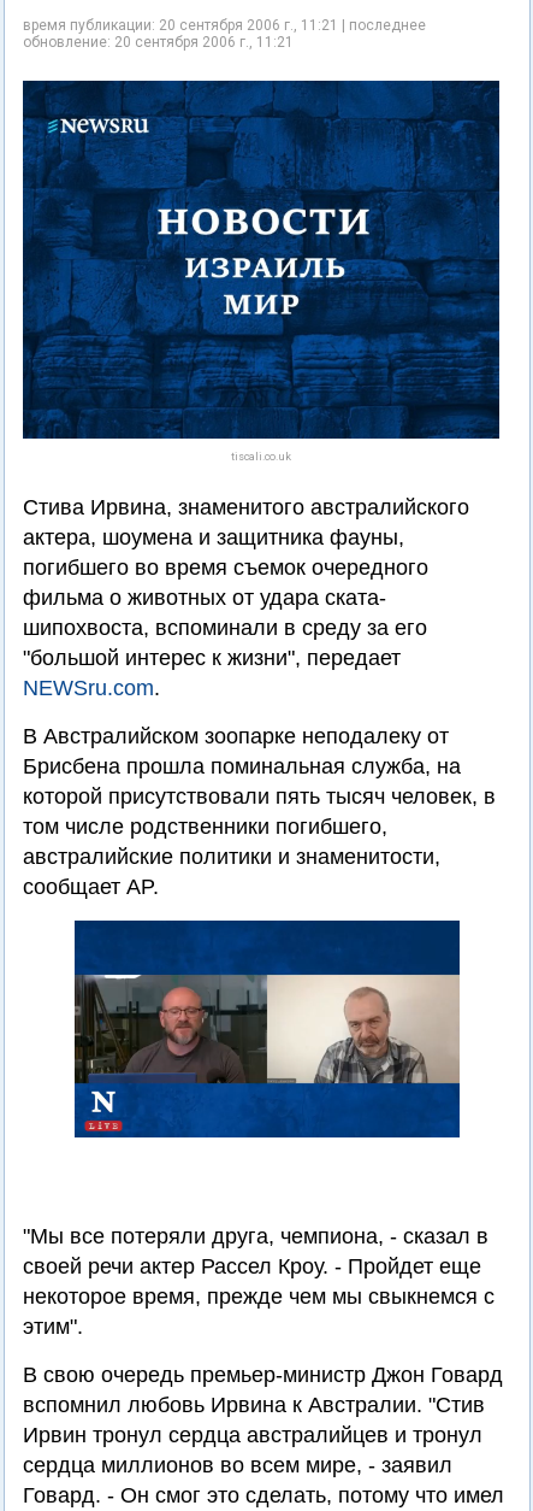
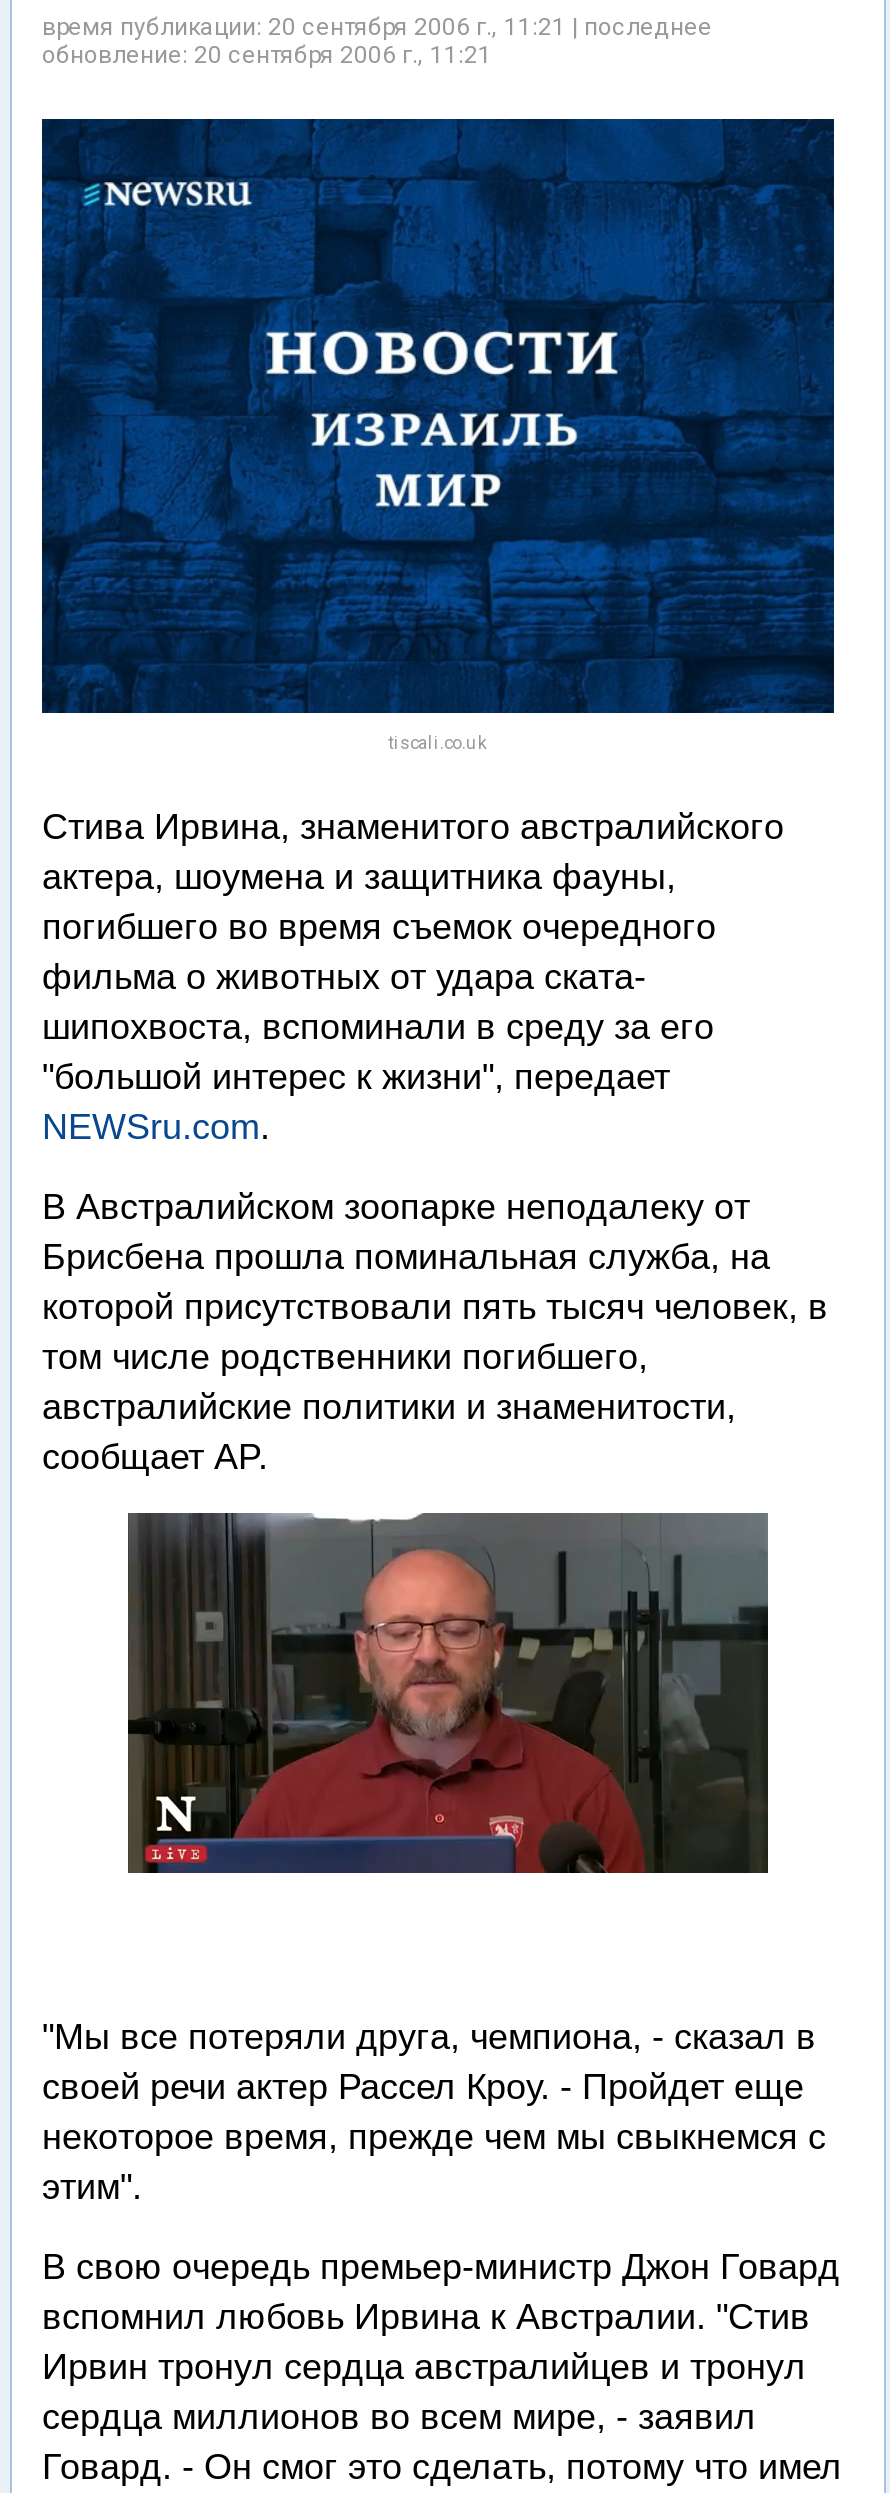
[75,919,461,1139] [image] -> [128,1511,770,1875] [image]

